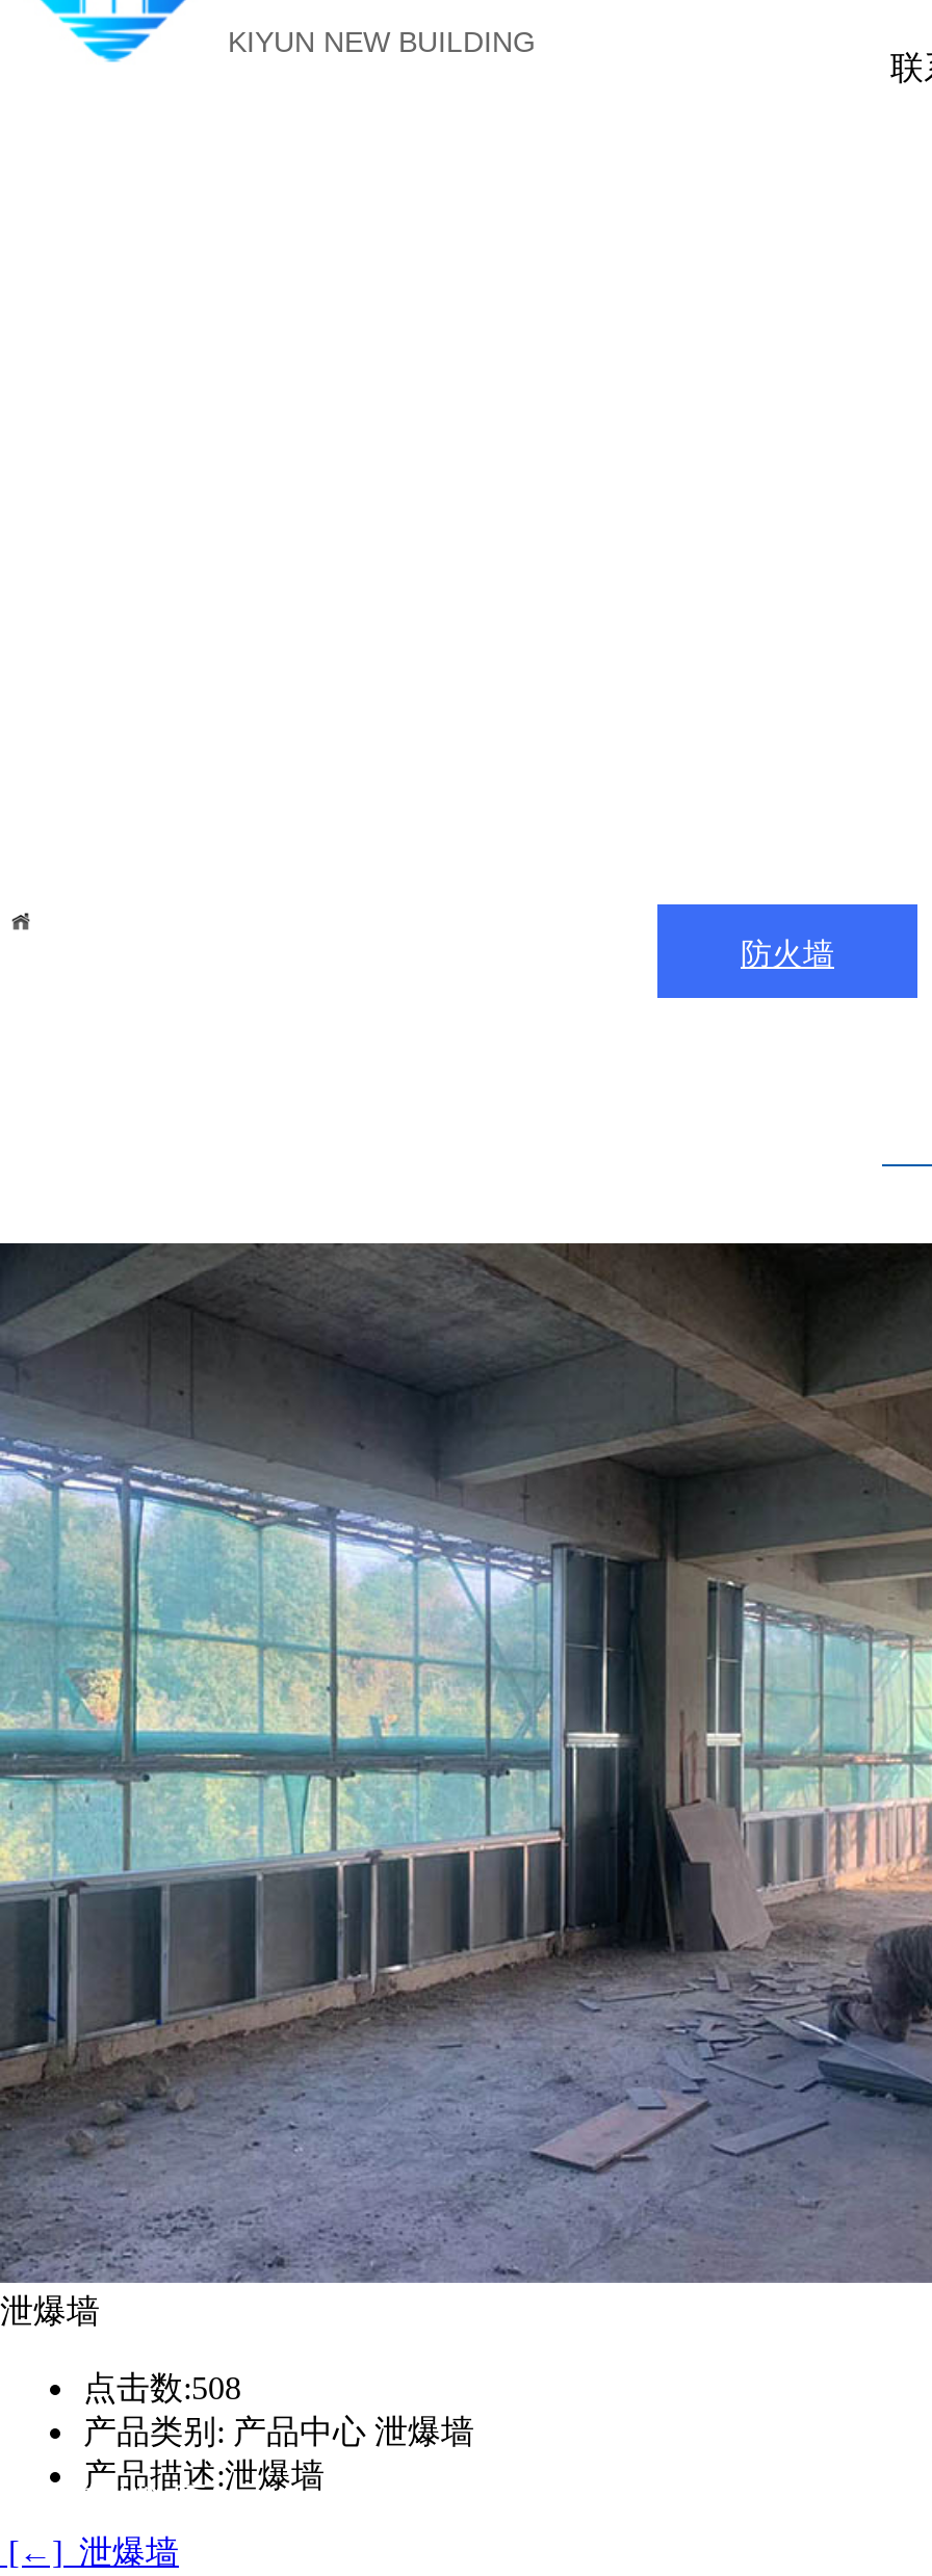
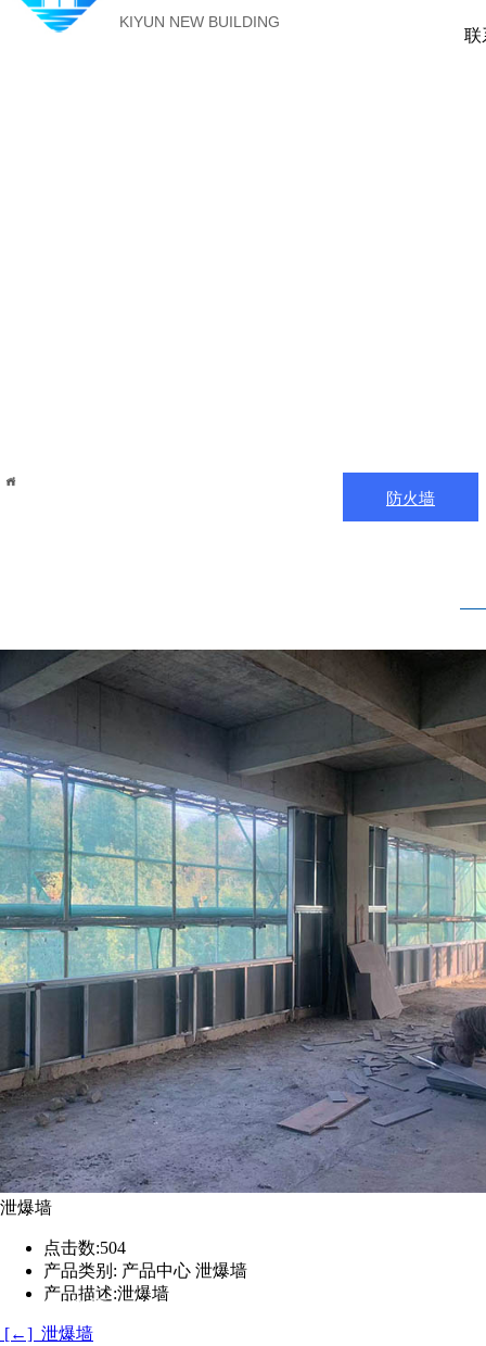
[83,2370,241,2406] 点击数:508 -> [43,1238,126,1257] 点击数:504

